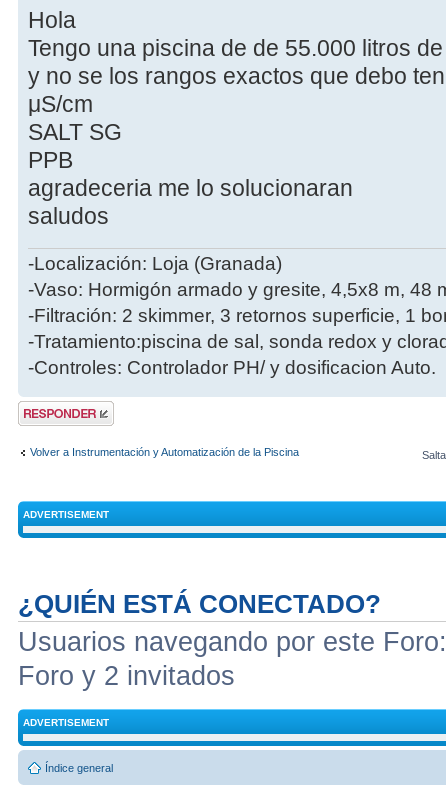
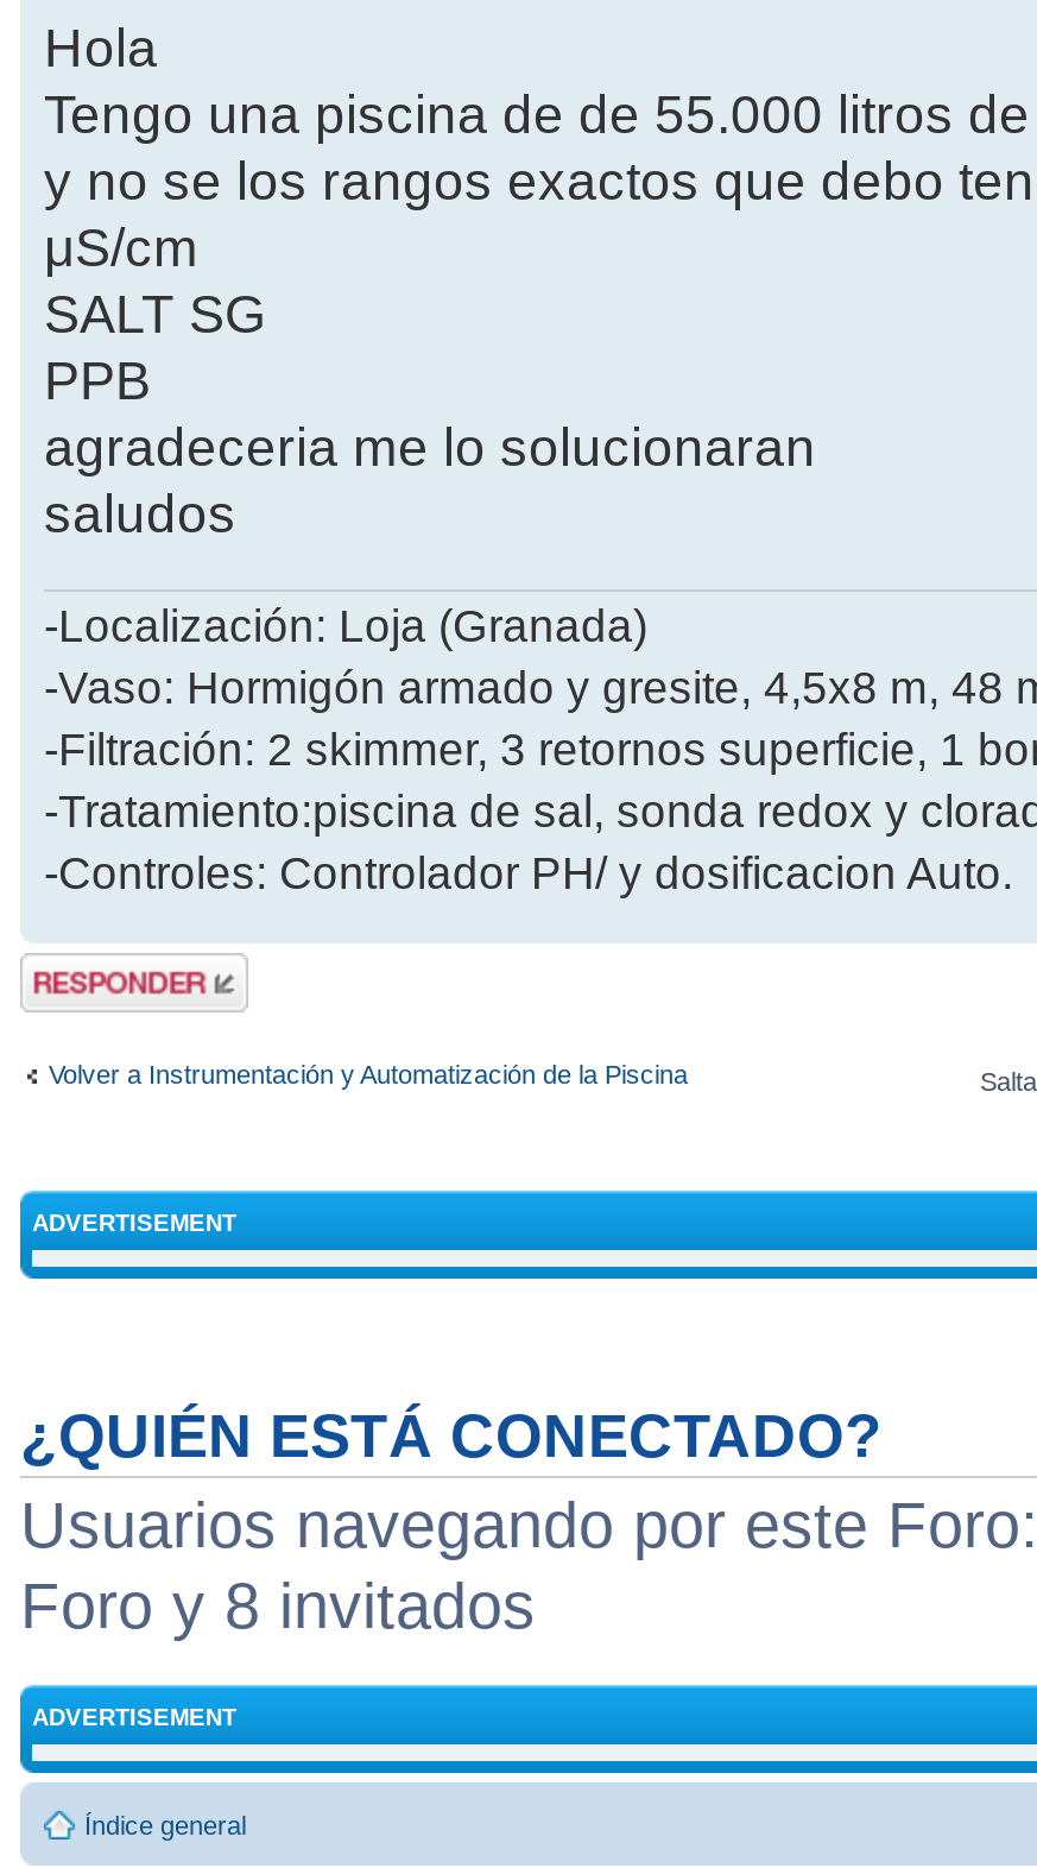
[18,661,235,691] Foro y 2 invitados -> [20,1570,536,1642] Foro y 8 invitados

